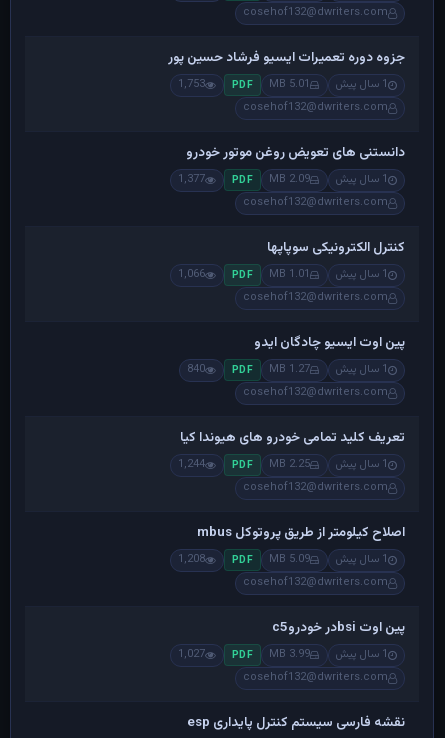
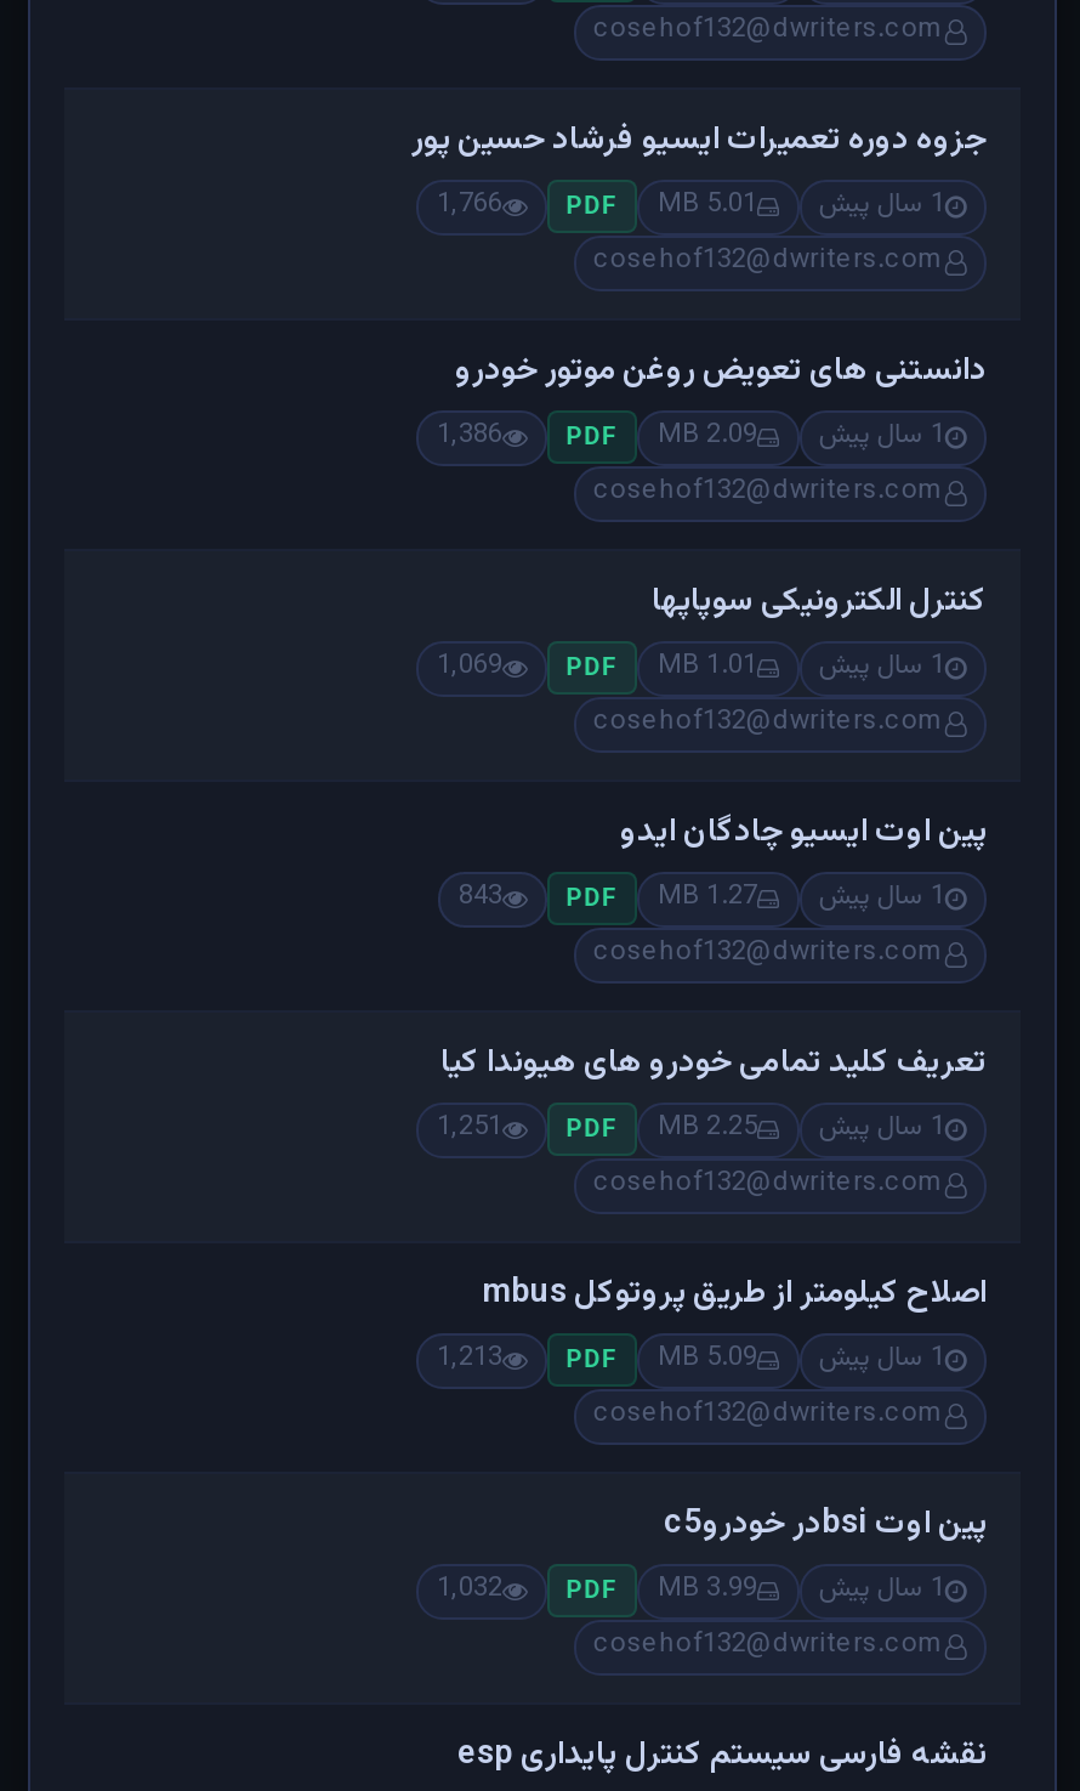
[178,76,253,94] 1,753 PDF -> [437,185,618,228] 1,766 PDF
[178,171,253,189] 1,377 PDF -> [437,416,618,458] 1,386 PDF
[178,266,253,284] 1,066 PDF -> [437,646,618,689] 1,069 PDF
[187,361,253,379] 840 PDF -> [459,877,618,920] 843 PDF
[178,456,253,474] 1,244 PDF -> [437,1108,618,1150] 1,251 PDF
[178,551,253,569] 1,208 PDF -> [437,1339,618,1381] 1,213 PDF
[178,646,253,664] 1,027 PDF -> [437,1569,618,1612] 1,032 PDF

